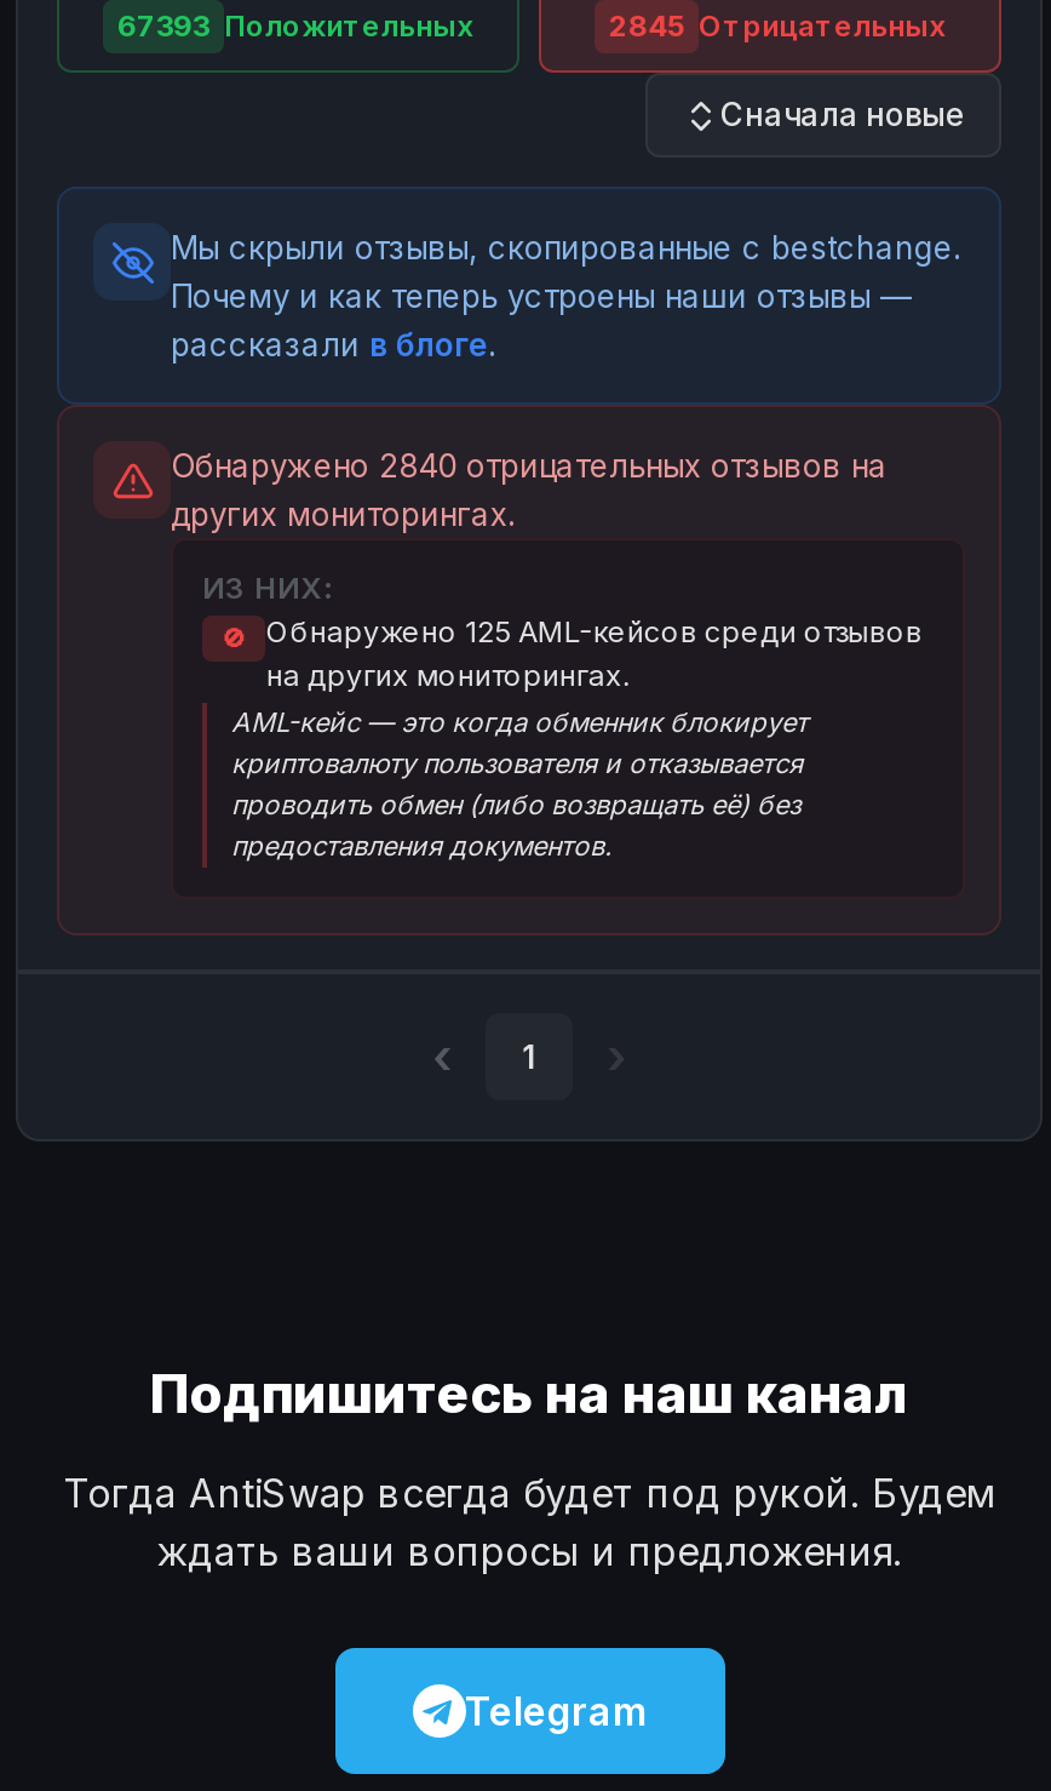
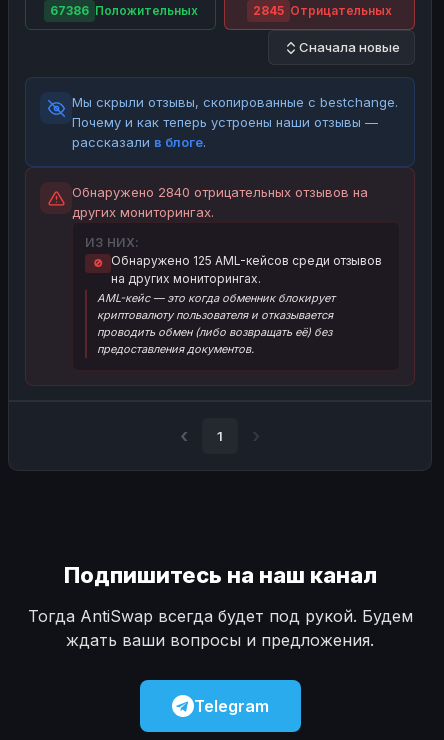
[117,7,473,44] 67393 Положительных -> [49,3,197,18] 67386 Положительных

